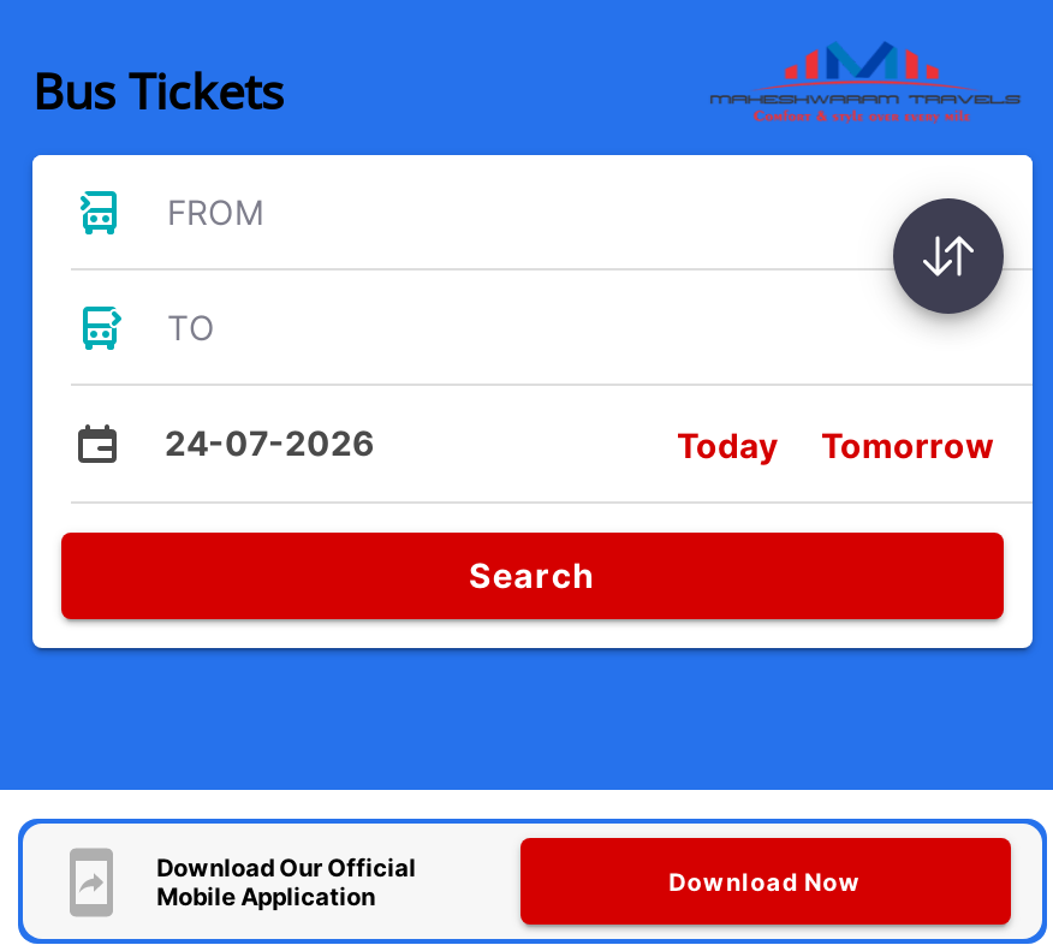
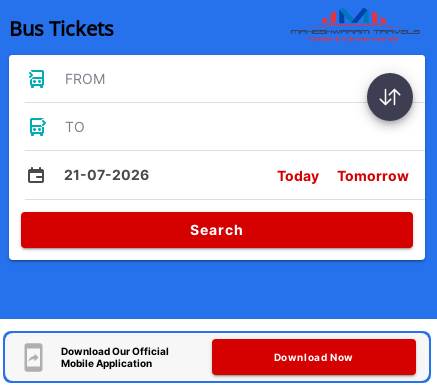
[165,422,374,463] 24-07-2026 -> [64,166,149,183] 21-07-2026

